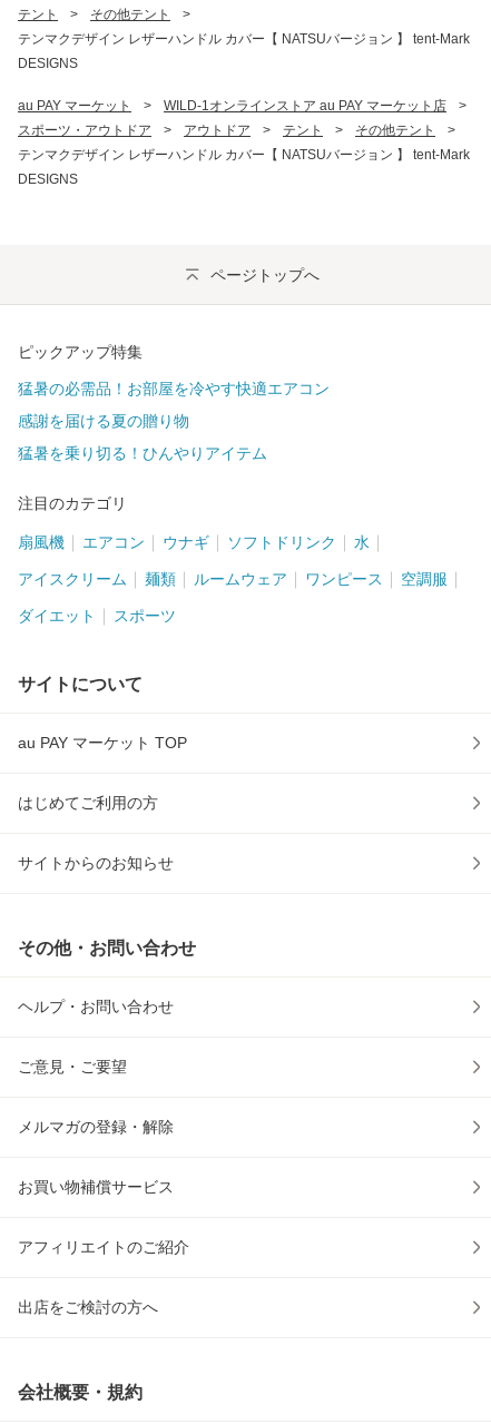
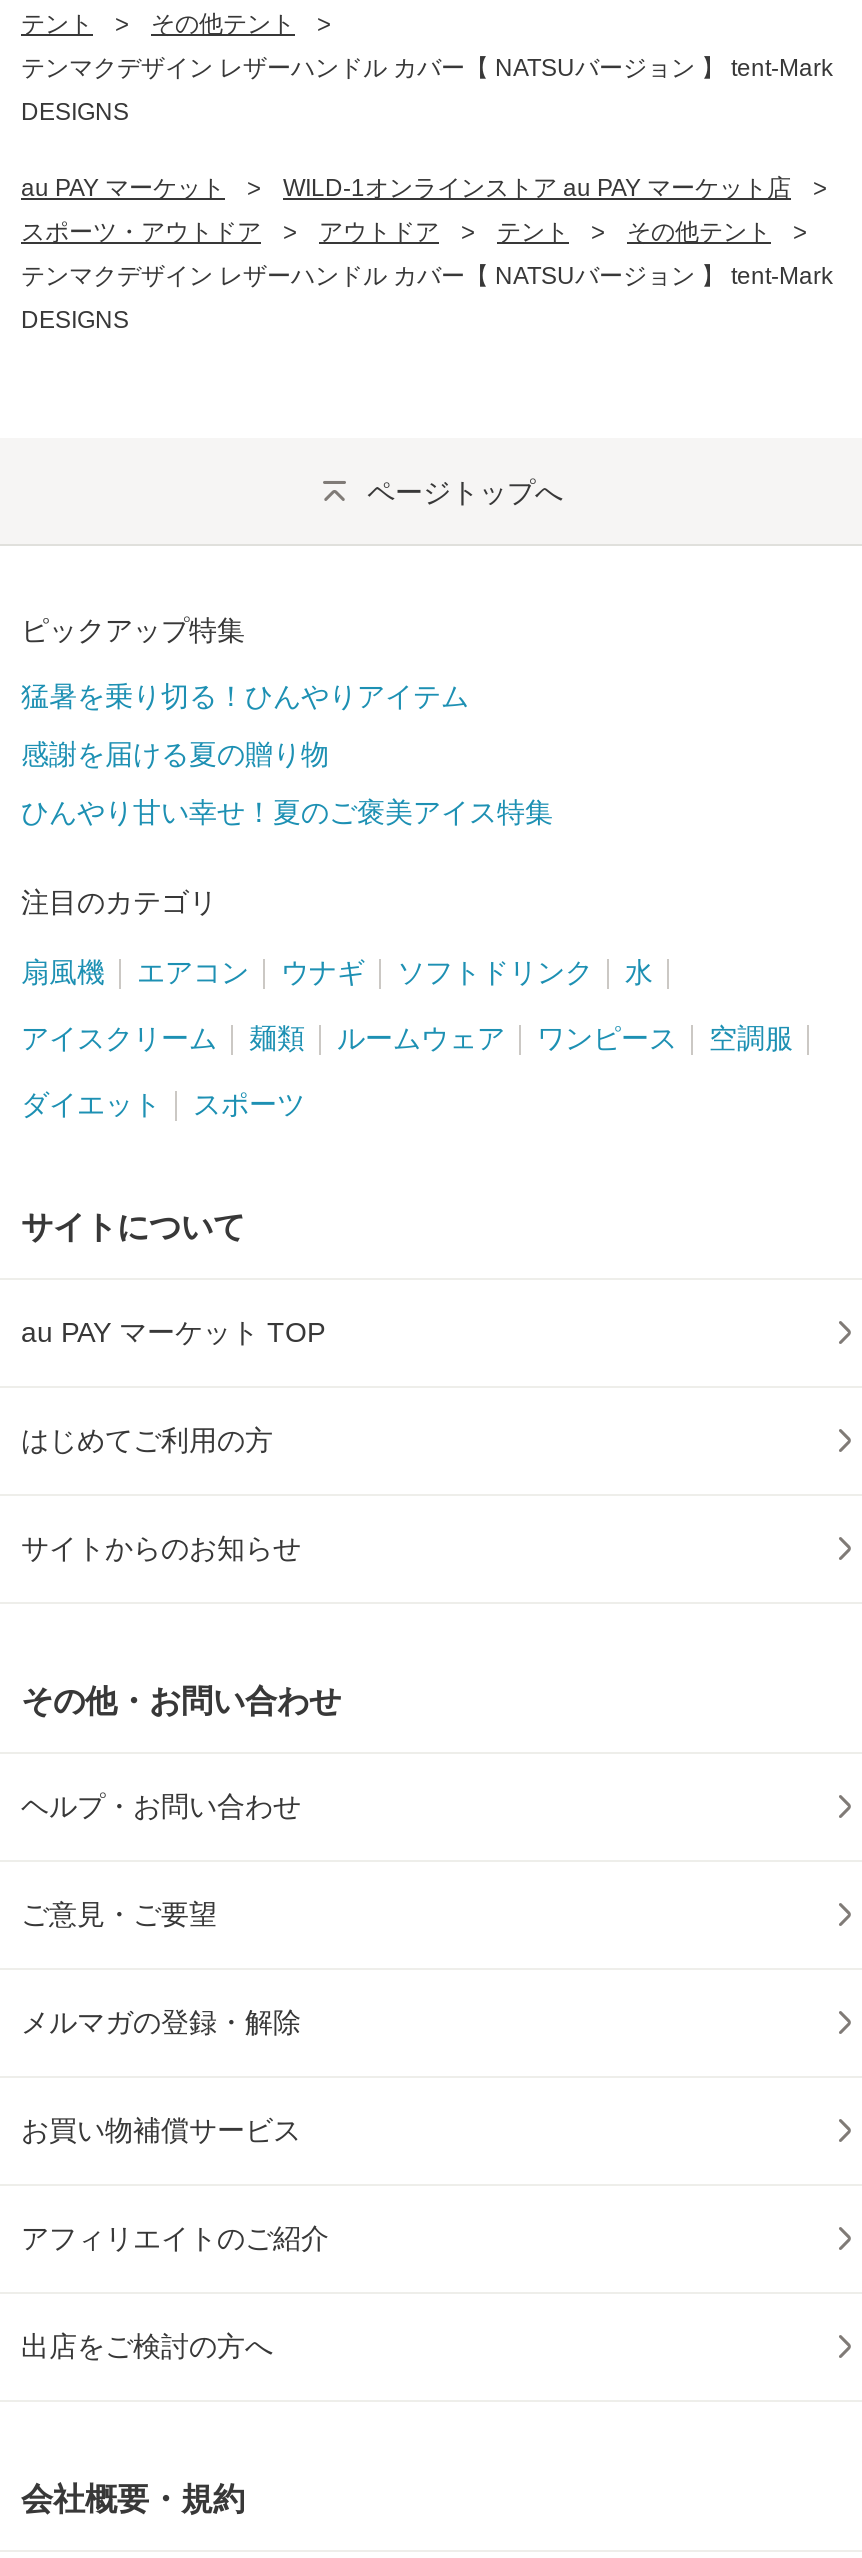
[18,380,330,398] 猛暑の必需品！お部屋を冷やす快適エアコン -> none
none -> [21,796,553,828] ひんやり甘い幸せ！夏のご褒美アイス特集
moved [18,445,267,462] -> [21,680,469,712]: 猛暑を乗り切る！ひんやりアイテム

